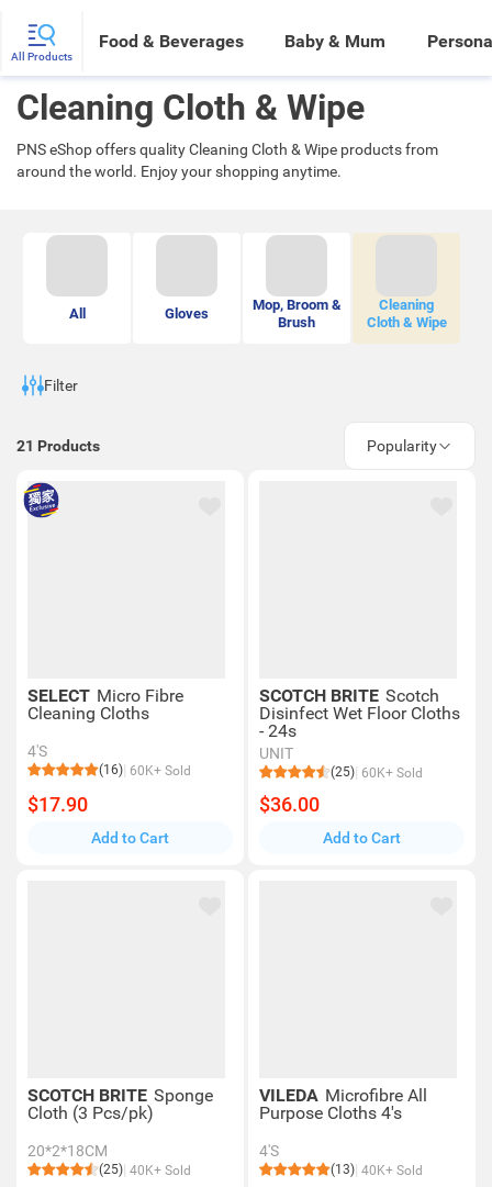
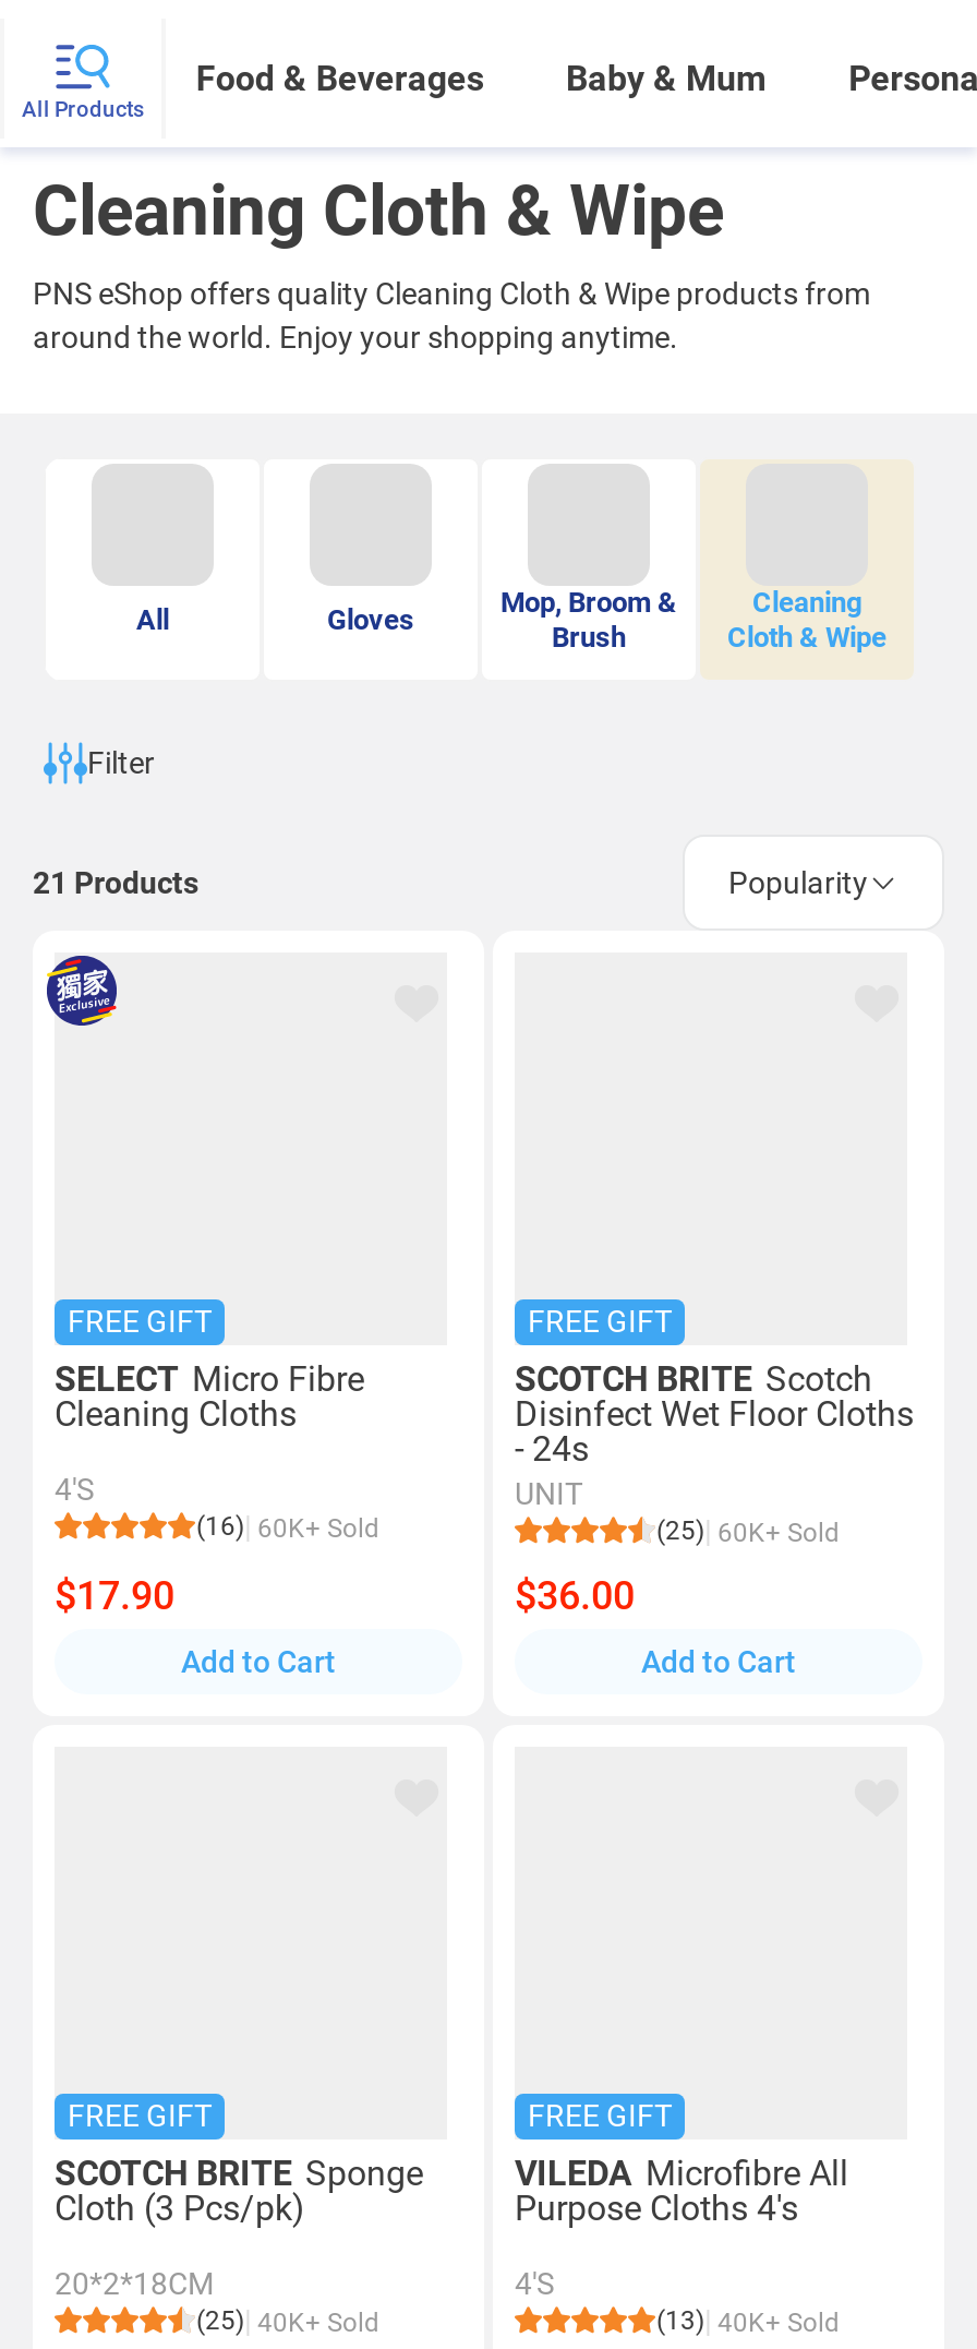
none -> [68,1304,212,1339] FREE GIFT
none -> [528,1304,672,1339] FREE GIFT
none -> [68,2098,212,2133] FREE GIFT
none -> [528,2098,672,2133] FREE GIFT

